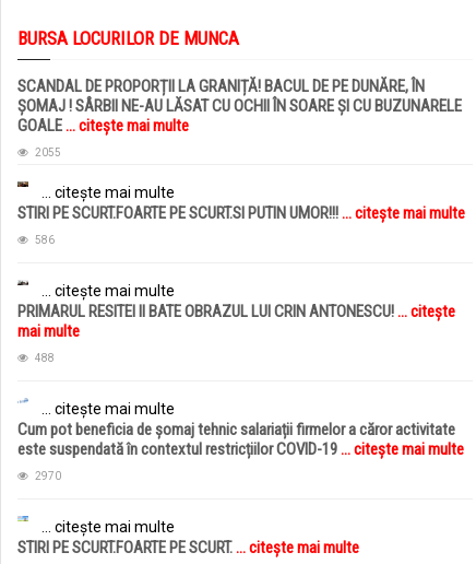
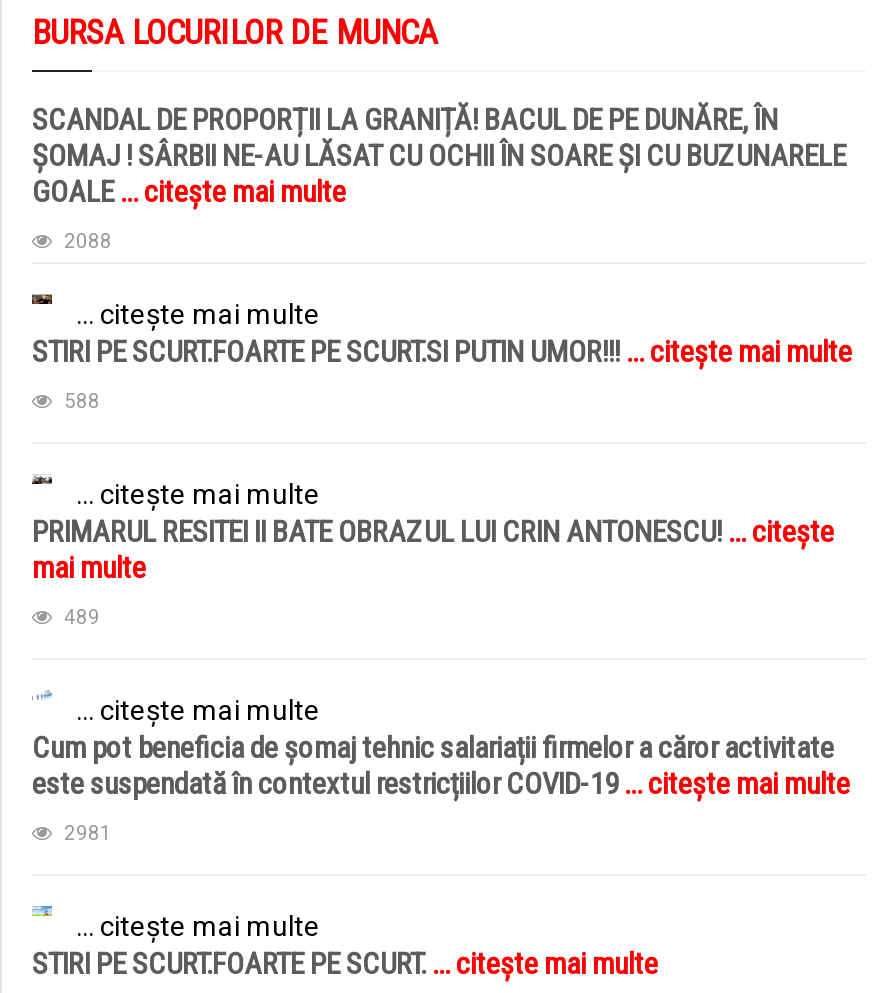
[35,146,61,158] 2055 -> [64,230,112,252] 2088
[35,234,55,246] 586 -> [64,390,100,412] 588
[35,352,55,364] 488 -> [64,606,100,628] 489
[35,470,61,482] 2970 -> [64,822,112,844] 2981

